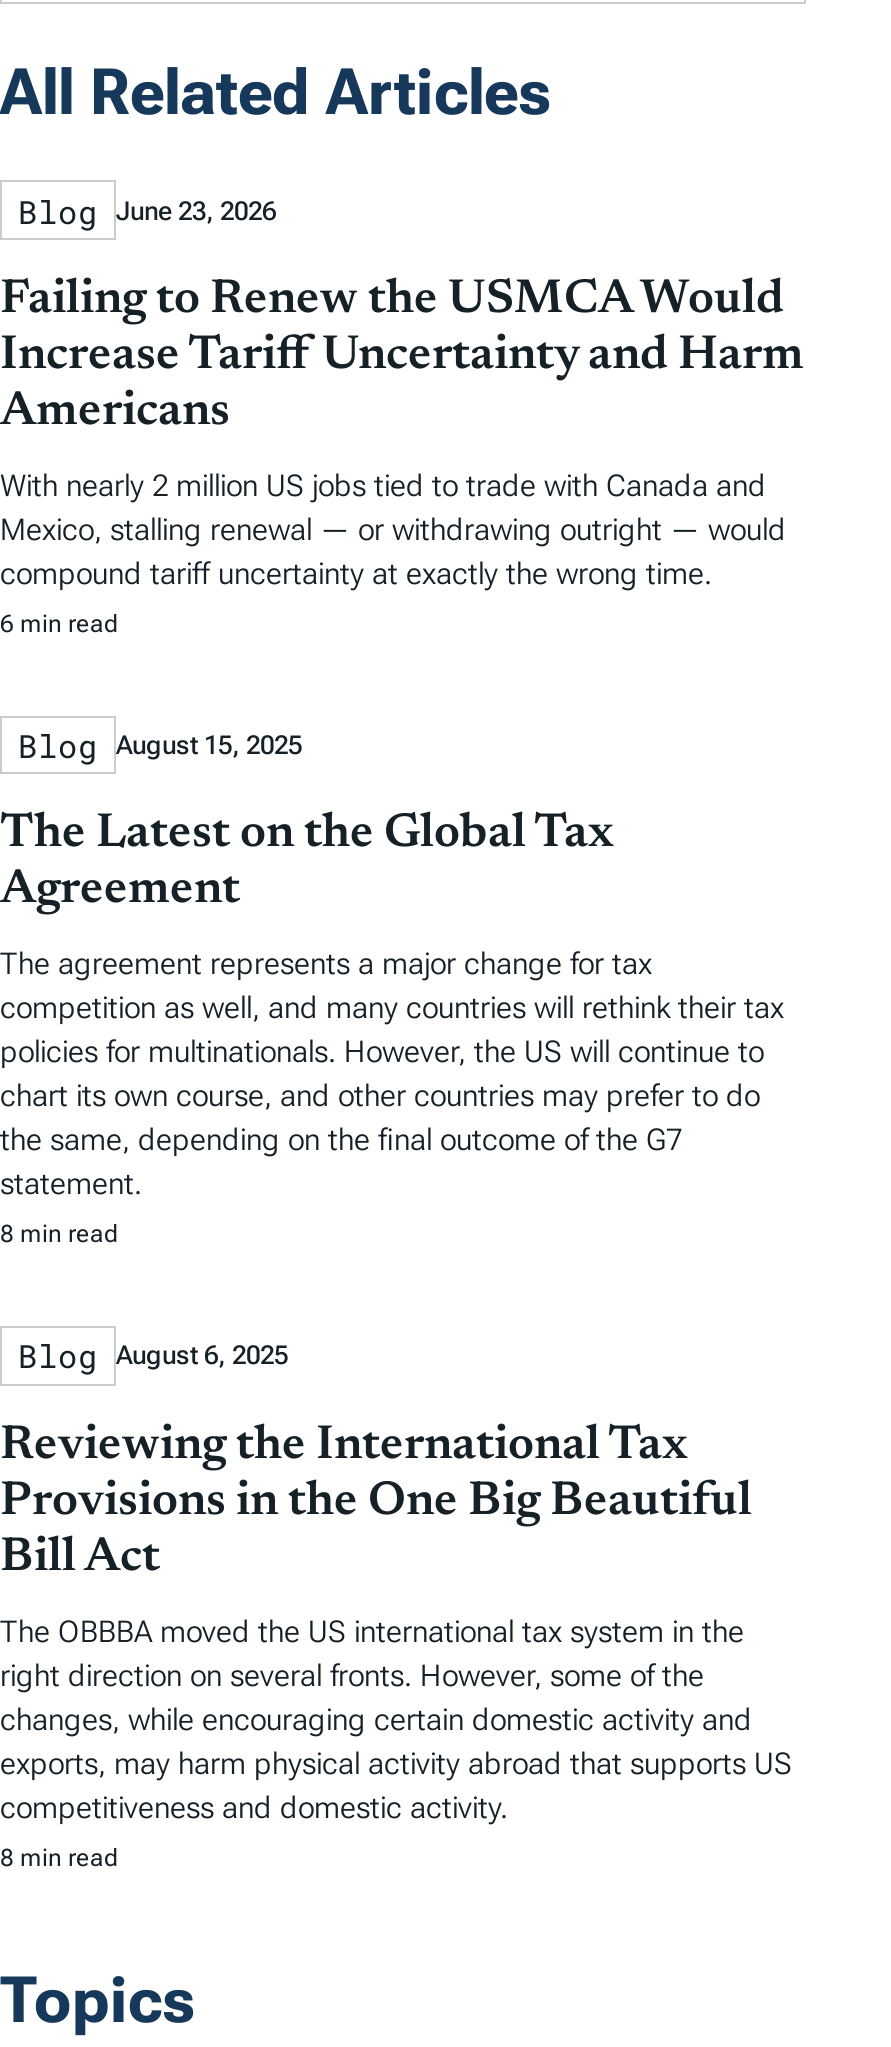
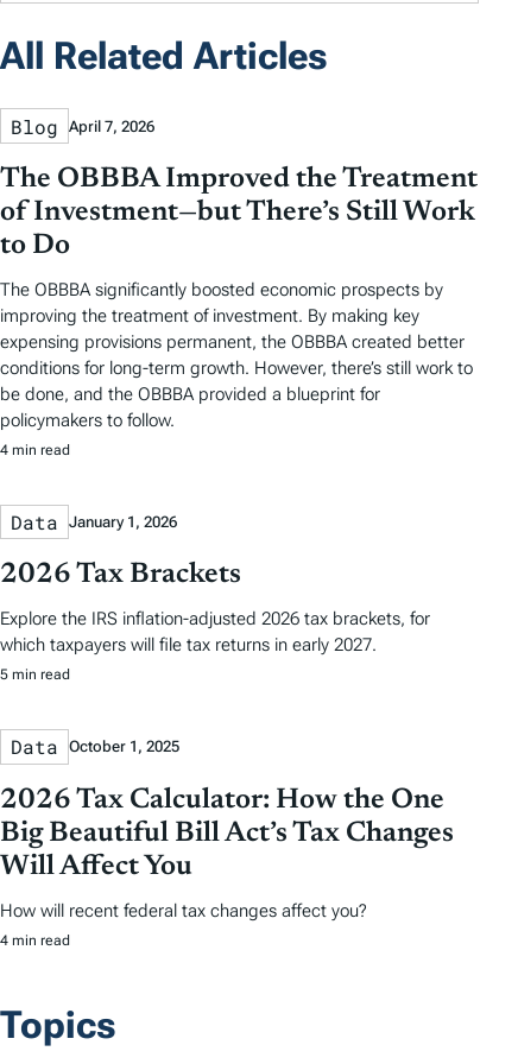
[18,189,276,231] Blog June 23, 2026 -> [11,114,154,138] Blog April 7, 2026
[0,276,804,436] Failing to Renew the USMCA Would | Increase Tariff Uncertainty and Harm | Americans -> [0,165,478,260] The OBBBA Improved the Treatment | of Investment—but There’s Still Work | to Do
[0,468,786,592] With nearly 2 million US jobs tied to trade with Canada and | Mexico, stalling renewal — or withdrawing outright — would | compound tariff uncertainty at exactly the wrong time. -> [0,279,473,431] The OBBBA significantly boosted economic prospects by | improving the treatment of investment. By making key | expensing provisions permanent, the OBBBA created better | conditions for long-term growth. However, there’s still work to | be done, and the OBBBA provided a blueprint for | policymakers to follow.
[0,610,118,638] 6 min read -> [0,442,70,458] 4 min read
[18,724,302,766] Blog August 15, 2025 -> [11,509,177,534] Data January 1, 2026
[0,810,614,914] The Latest on the Global Tax | Agreement -> [0,561,241,589] 2026 Tax Brackets
[0,946,784,1202] The agreement represents a major change for tax | competition as well, and many countries will rethink their tax | policies for multinationals. However, the US will continue to | chart its own course, and other countries may prefer to do | the same, depending on the final outcome of the G7 | statement. -> [0,608,430,656] Explore the IRS inflation-adjusted 2026 tax brackets, for | which taxpayers will file tax returns in early 2027.
[0,1220,118,1248] 8 min read -> [0,666,70,683] 5 min read
[18,1335,288,1377] Blog August 6, 2025 -> [11,734,179,759] Data October 1, 2025
[0,1421,752,1581] Reviewing the International Tax | Provisions in the One Big Beautiful | Bill Act -> [0,786,454,881] 2026 Tax Calculator: How the One | Big Beautiful Bill Act’s Tax Changes | Will Affect You
[0,1613,792,1825] The OBBBA moved the US international tax system in the | right direction on several fronts. However, some of the | changes, while encouraging certain domestic activity and | exports, may harm physical activity abroad that supports US | competitiveness and domestic activity. -> [0,900,367,921] How will recent federal tax changes affect you?
[0,1843,118,1871] 8 min read -> [0,932,70,948] 4 min read

